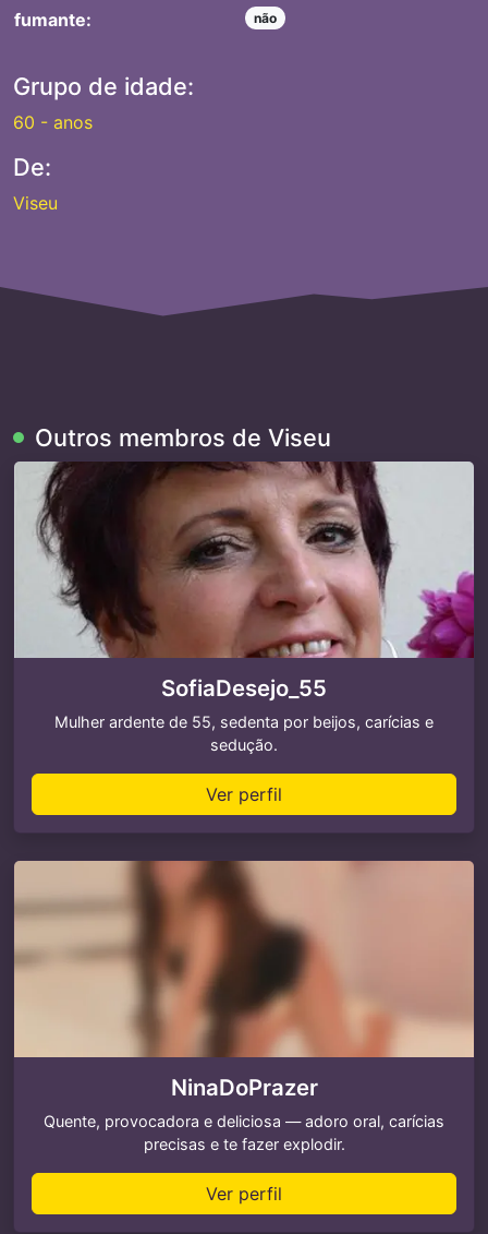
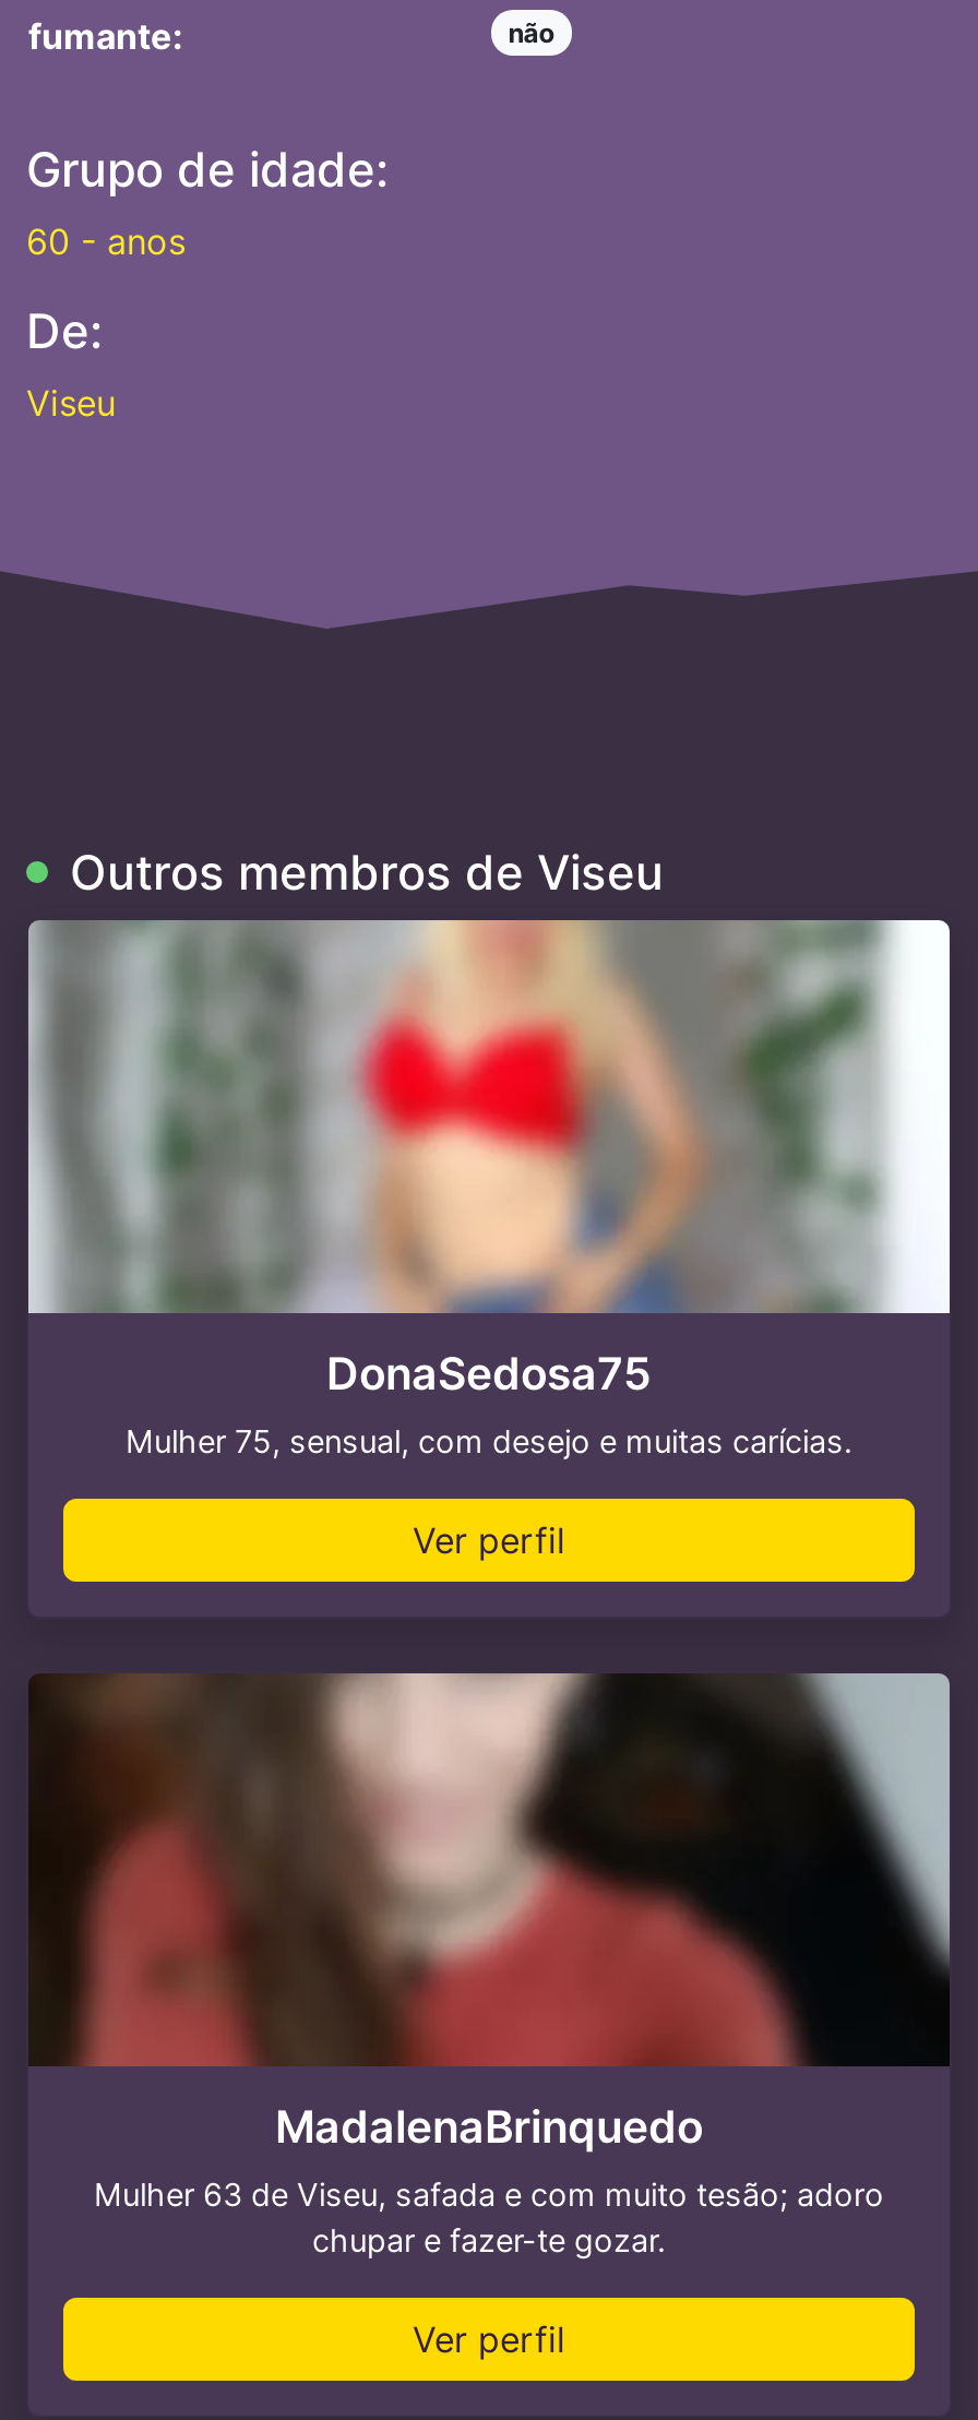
[16,462,474,754] [image] | SofiaDesejo_55 | Mulher ardente de 55, sedenta por beijos, carícias e | sedução. -> [35,918,952,1459] [image] | DonaSedosa75 | Mulher 75, sensual, com desejo e muitas carícias.
[13,860,475,1153] [image] | NinaDoPrazer | Quente, provocadora e deliciosa — adoro oral, carícias | precisas e te fazer explodir. -> [28,1671,950,2258] [image] | MadalenaBrinquedo | Mulher 63 de Viseu, safada e com muito tesão; adoro | chupar e fazer-te gozar.

